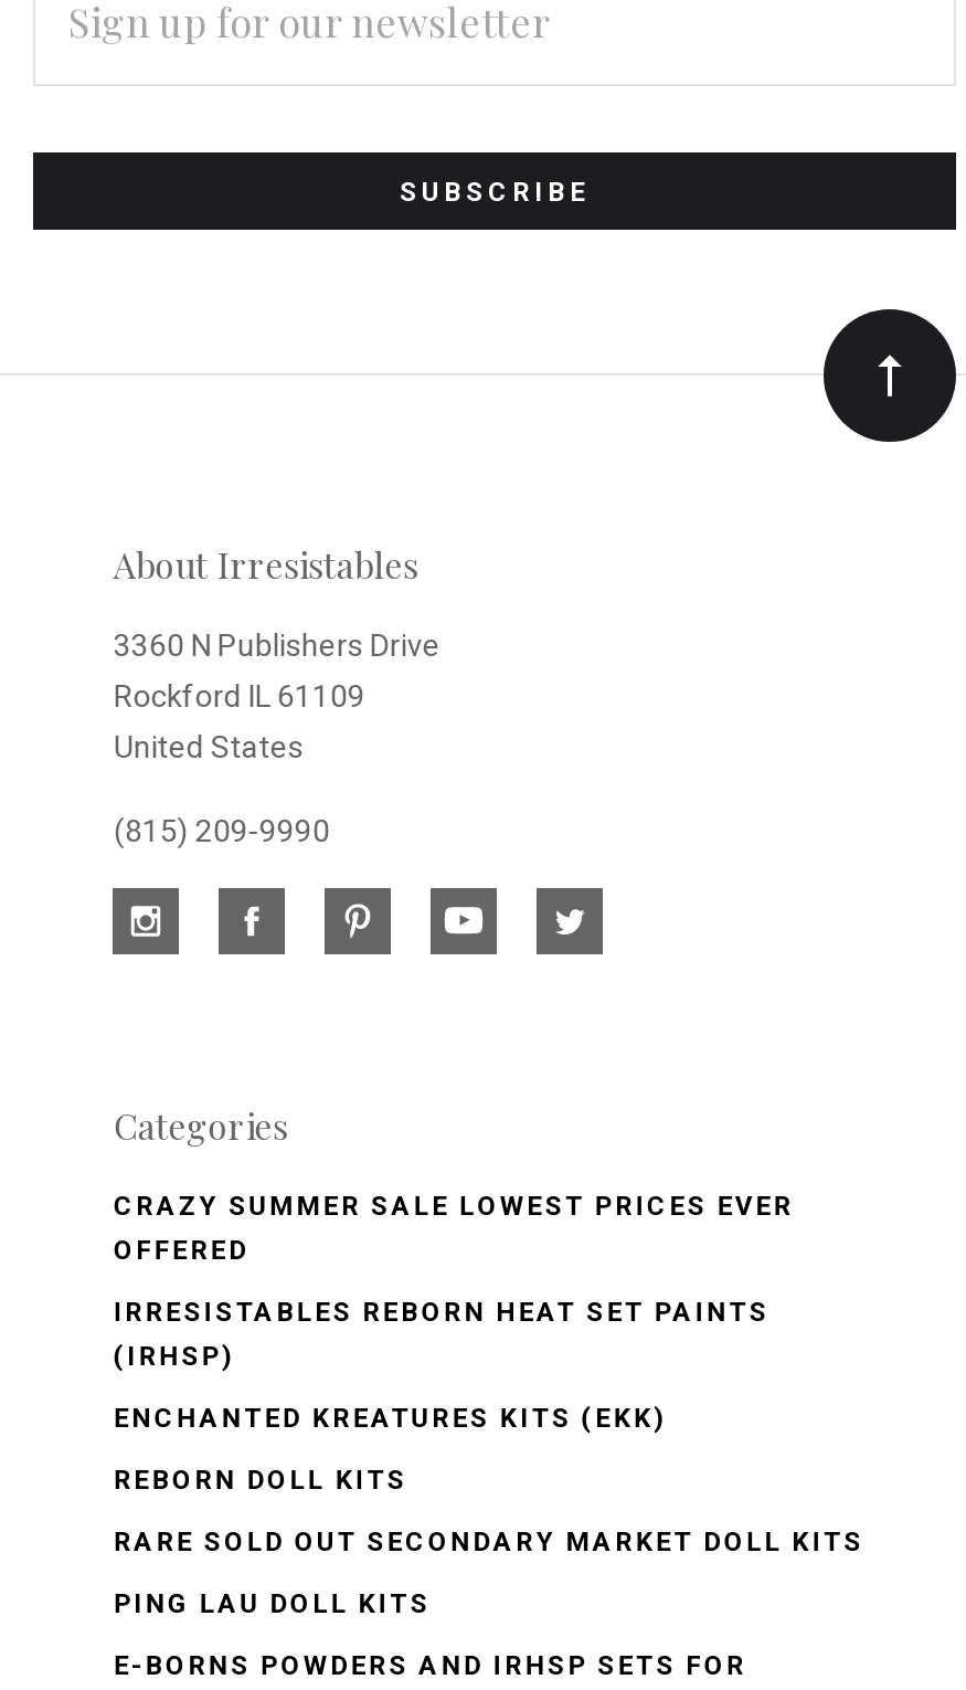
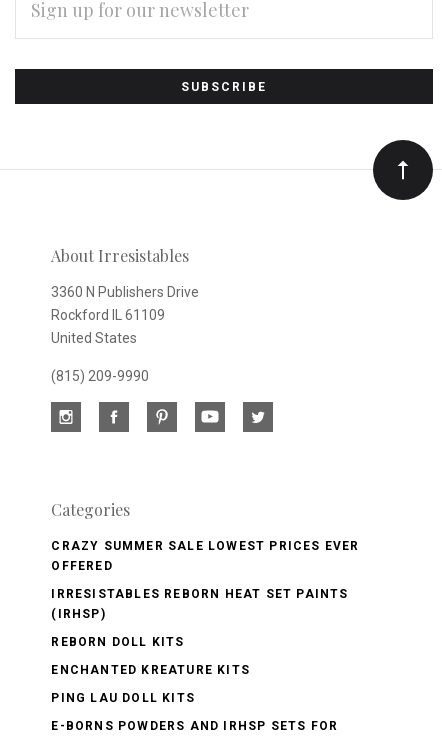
[113,1403,665,1434] ENCHANTED KREATURES KITS (EKK) -> none
[113,1527,864,1557] RARE SOLD OUT SECONDARY MARKET DOLL KITS -> [51,663,250,677] ENCHANTED KREATURE KITS

